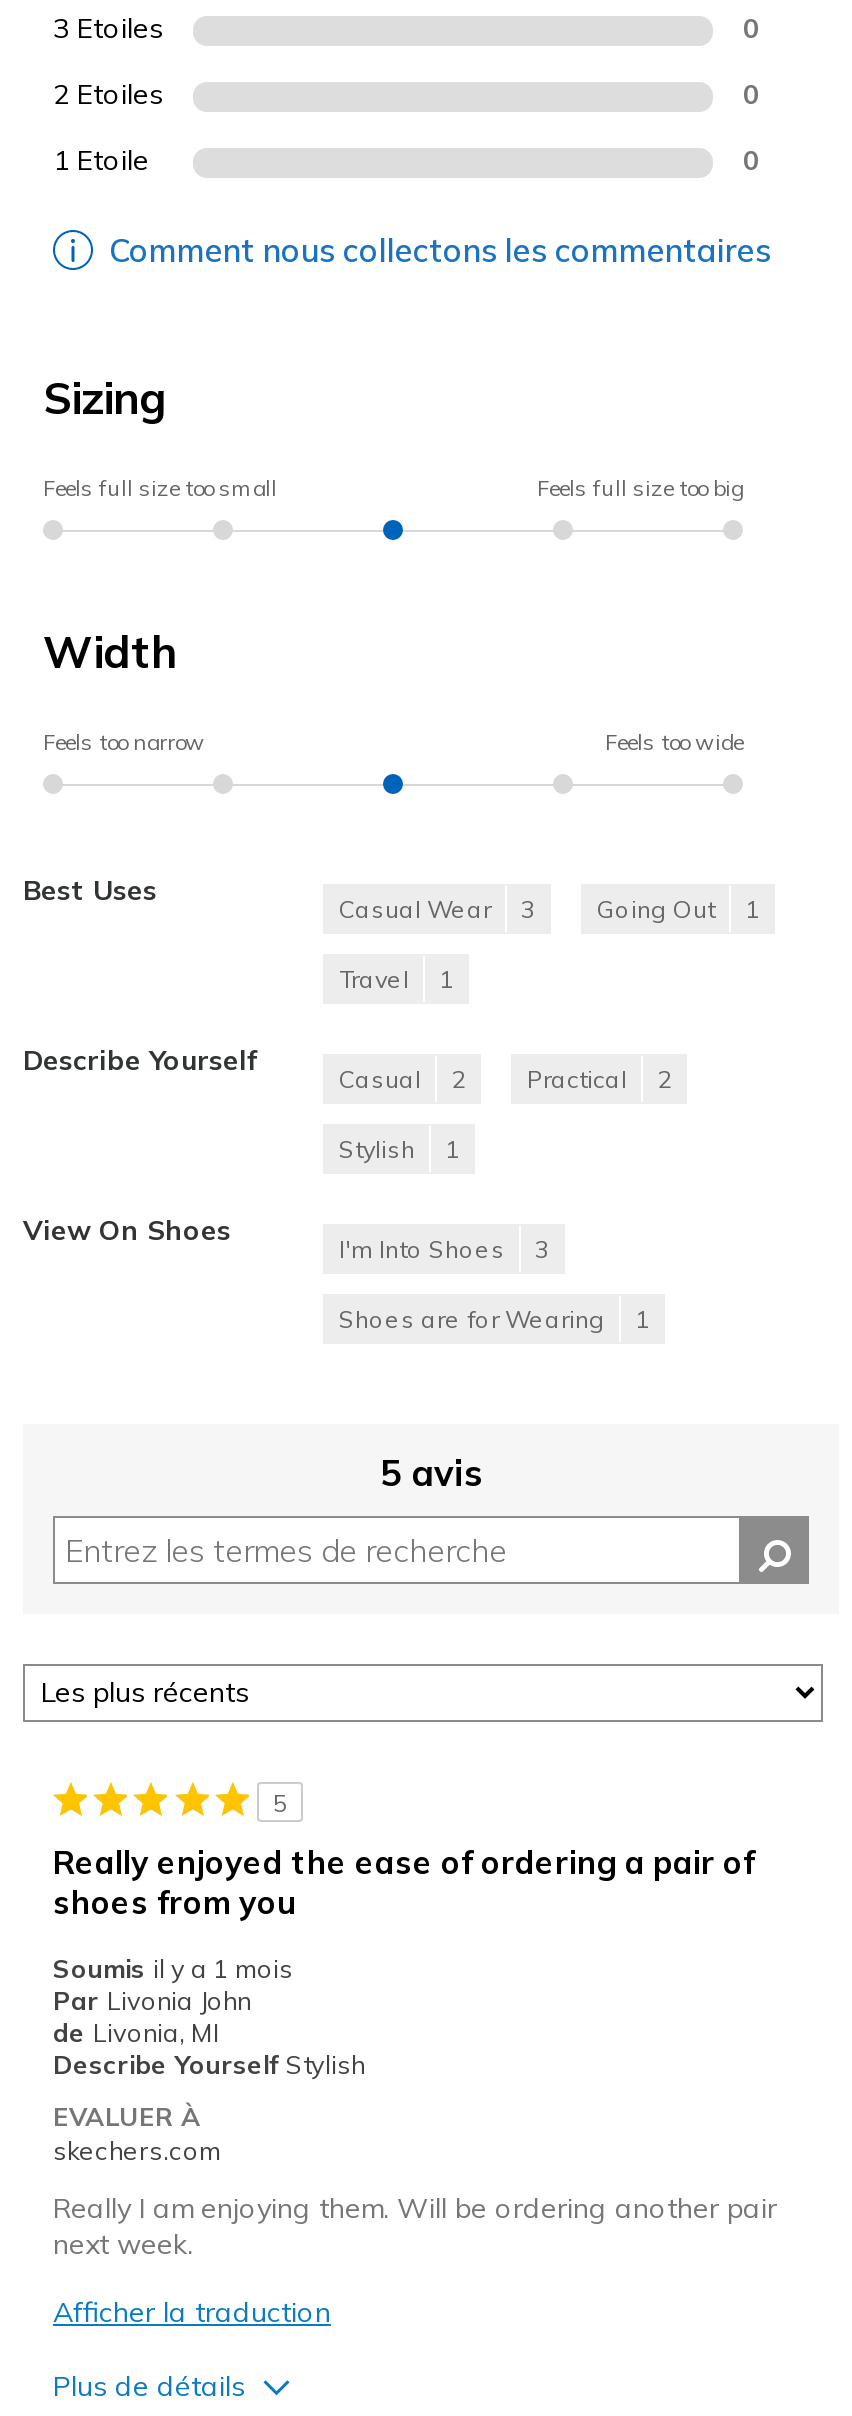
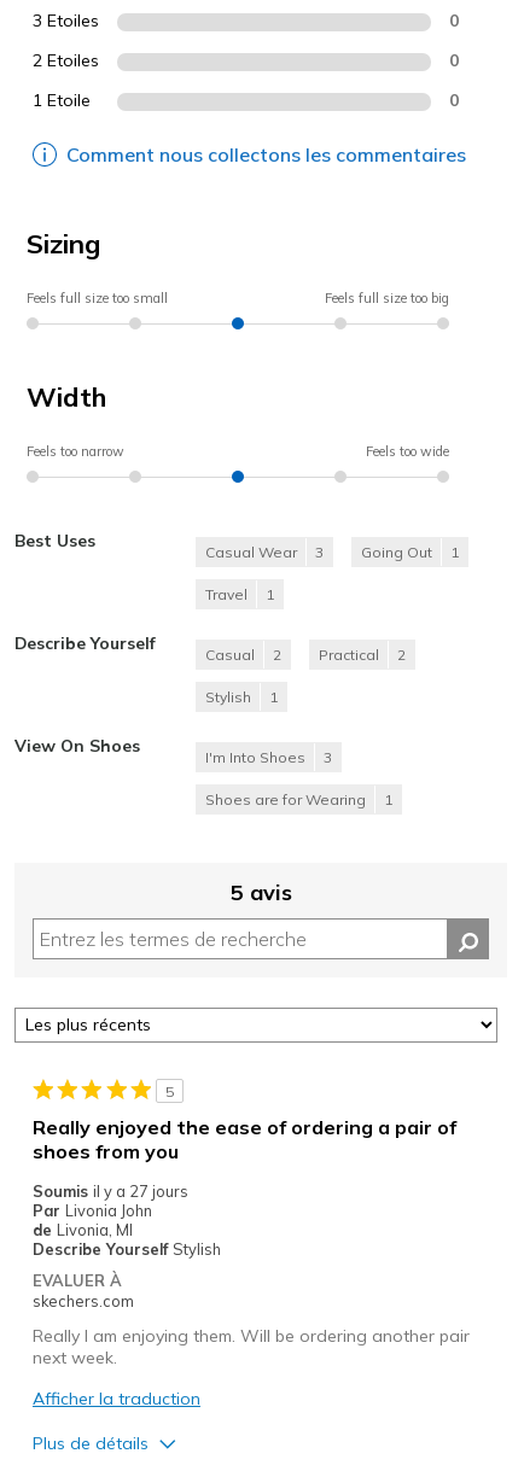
[53,1952,293,1984] Soumis il y a 1 mois -> [33,1182,188,1201] Soumis il y a 27 jours

